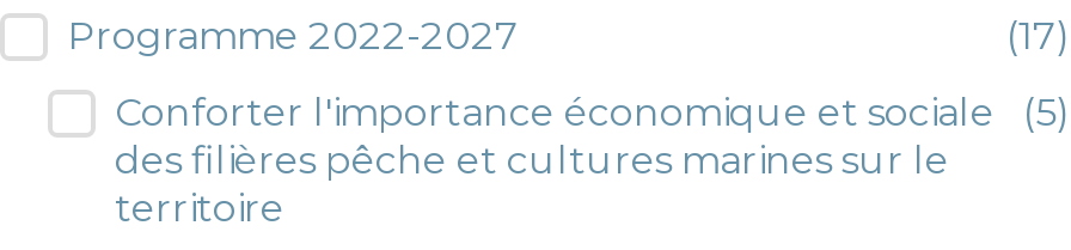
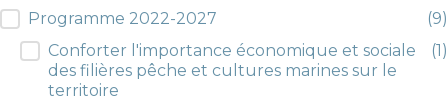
[1006,13,1071,59] (17) -> [427,9,448,28] (9)
[115,90,1071,135] Conforter l'importance économique et sociale (5) -> [48,41,448,60] Conforter l'importance économique et sociale (1)

